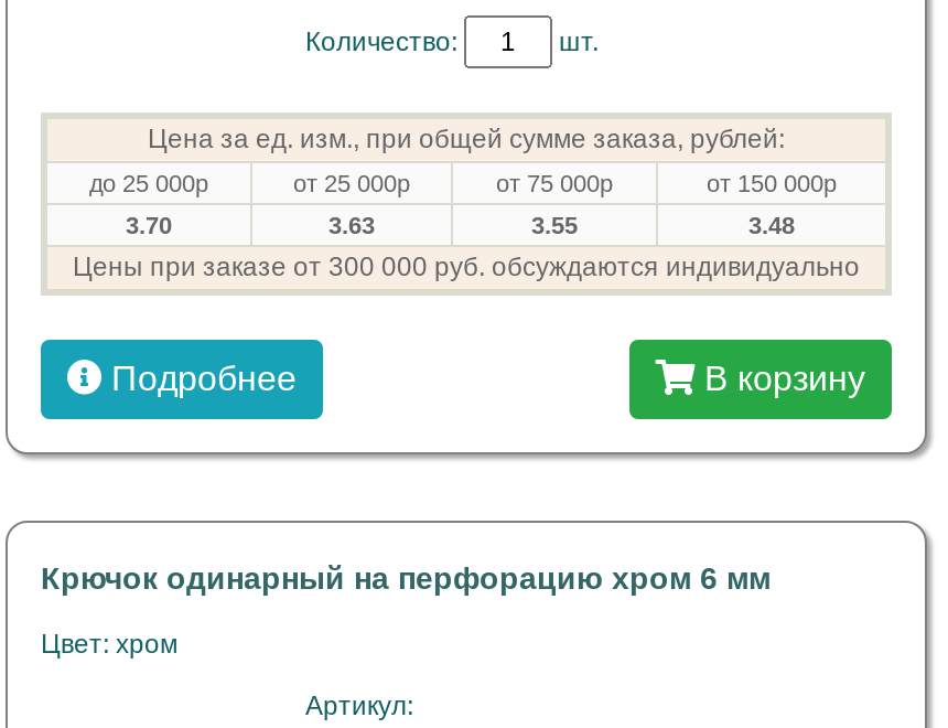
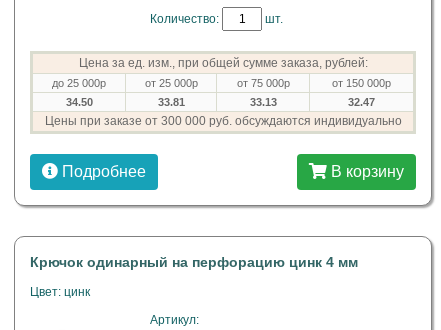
[126,212,172,238] 3.70 -> [65,96,92,108] 34.50
[328,212,375,238] 3.63 -> [157,96,184,108] 33.81
[531,212,578,238] 3.55 -> [249,96,276,108] 33.13
[748,212,795,238] 3.48 -> [348,96,375,108] 32.47
[41,560,771,596] Крючок одинарный на перфорацию хром 6 мм -> [30,254,358,270] Крючок одинарный на перфорацию цинк 4 мм
[41,629,177,660] Цвет: хром -> [30,285,90,299] Цвет: цинк

